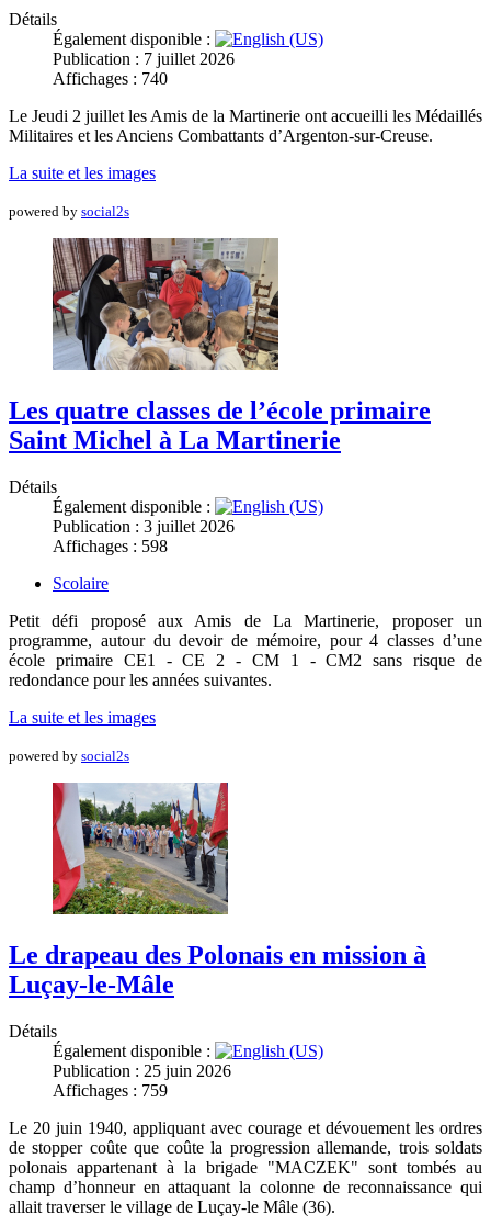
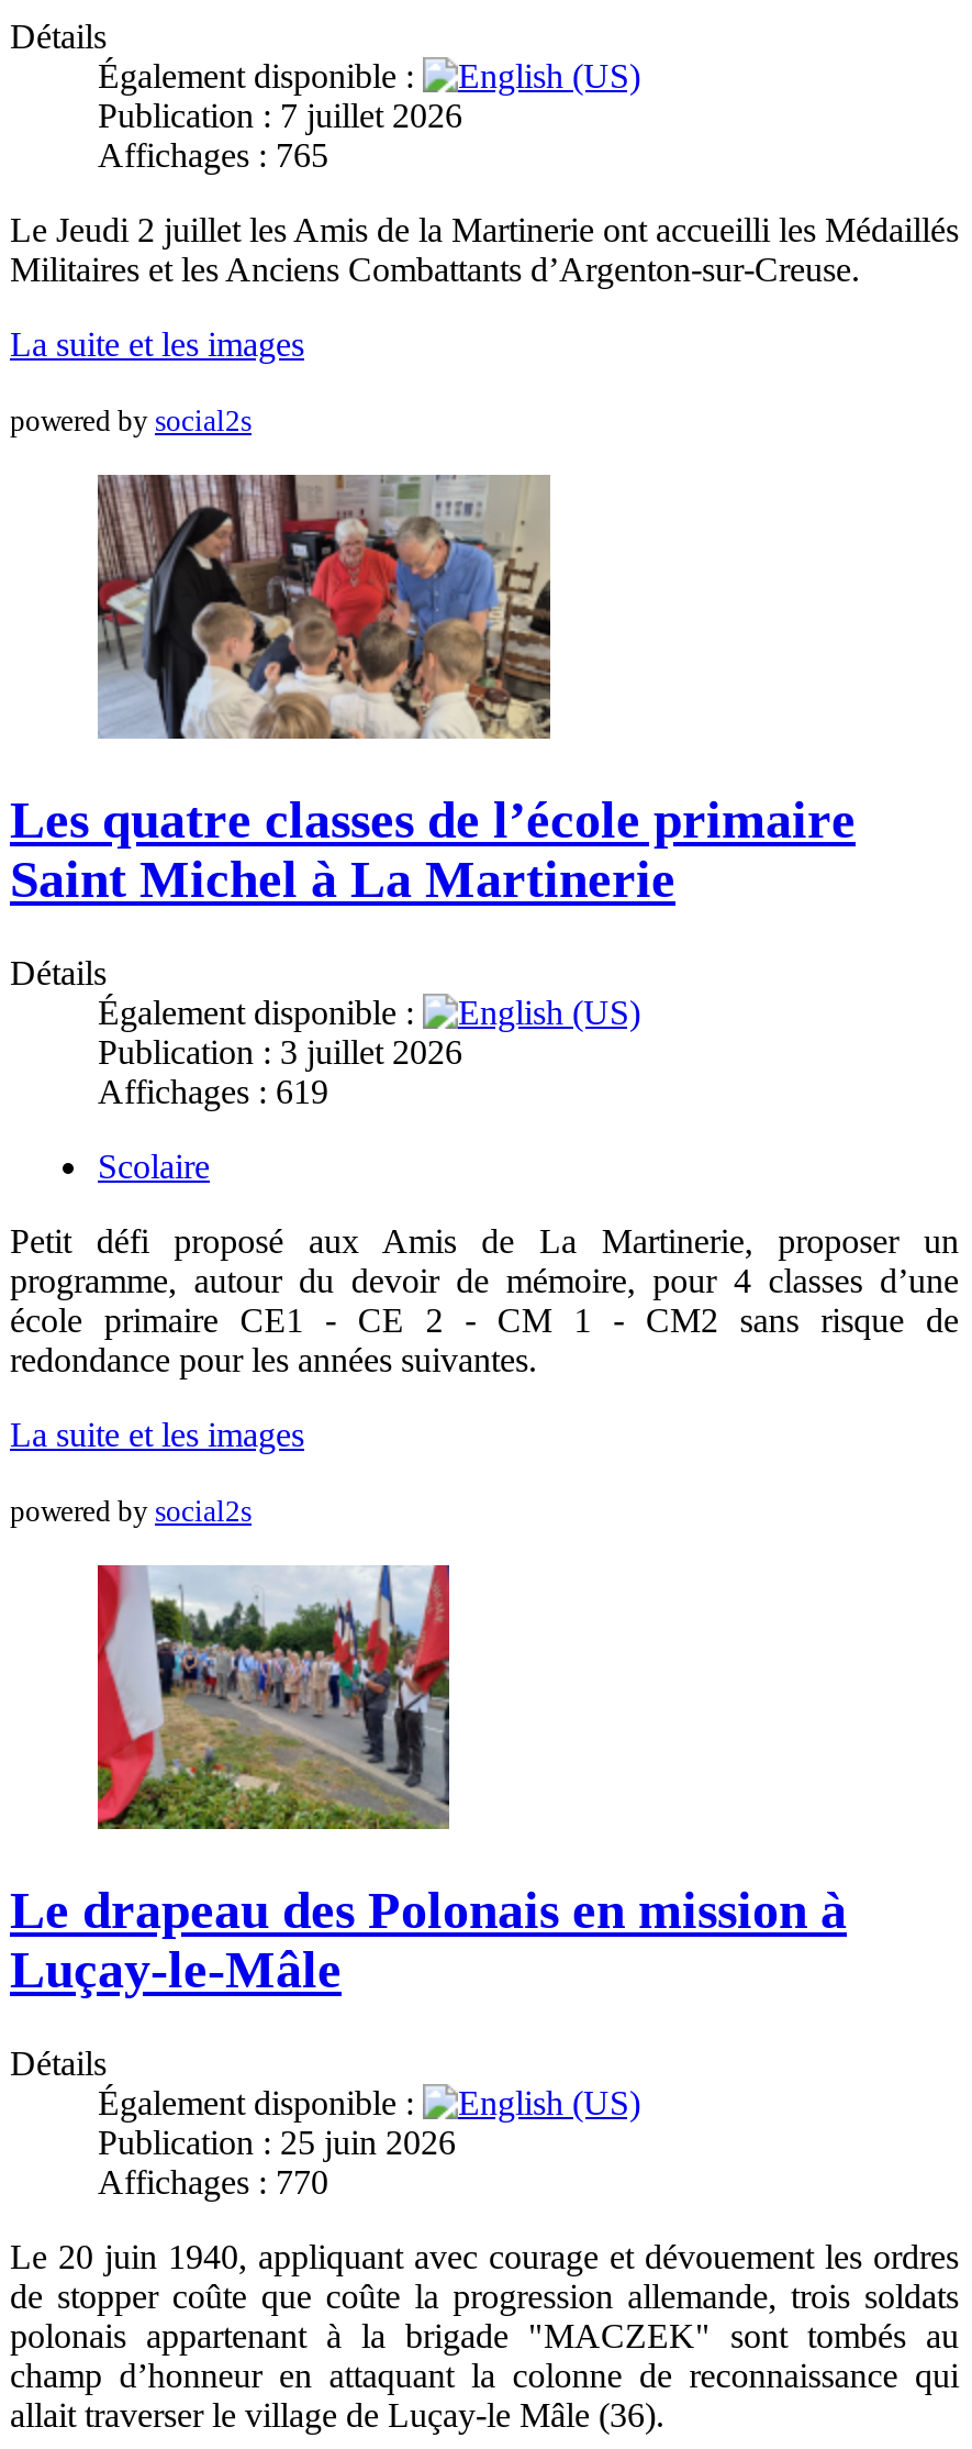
[53,69,168,88] Affichages : 740 -> [98,136,328,173] Affichages : 765
[53,536,168,555] Affichages : 598 -> [98,1072,328,1110] Affichages : 619
[53,1081,168,1099] Affichages : 759 -> [98,2162,328,2199] Affichages : 770

